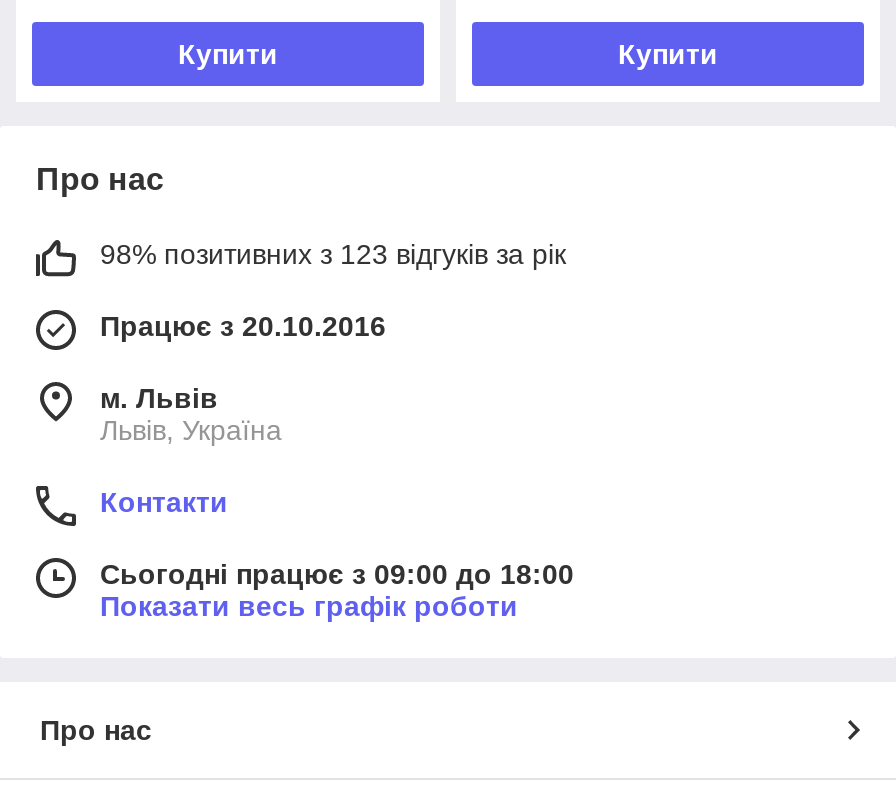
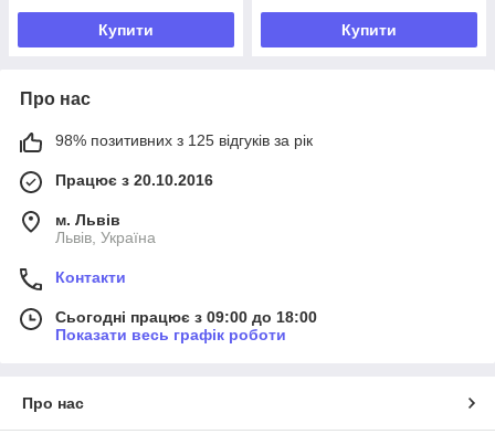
[100,238,566,270] 98% позитивних з 123 відгуків за рік -> [55,131,313,149] 98% позитивних з 125 відгуків за рік

